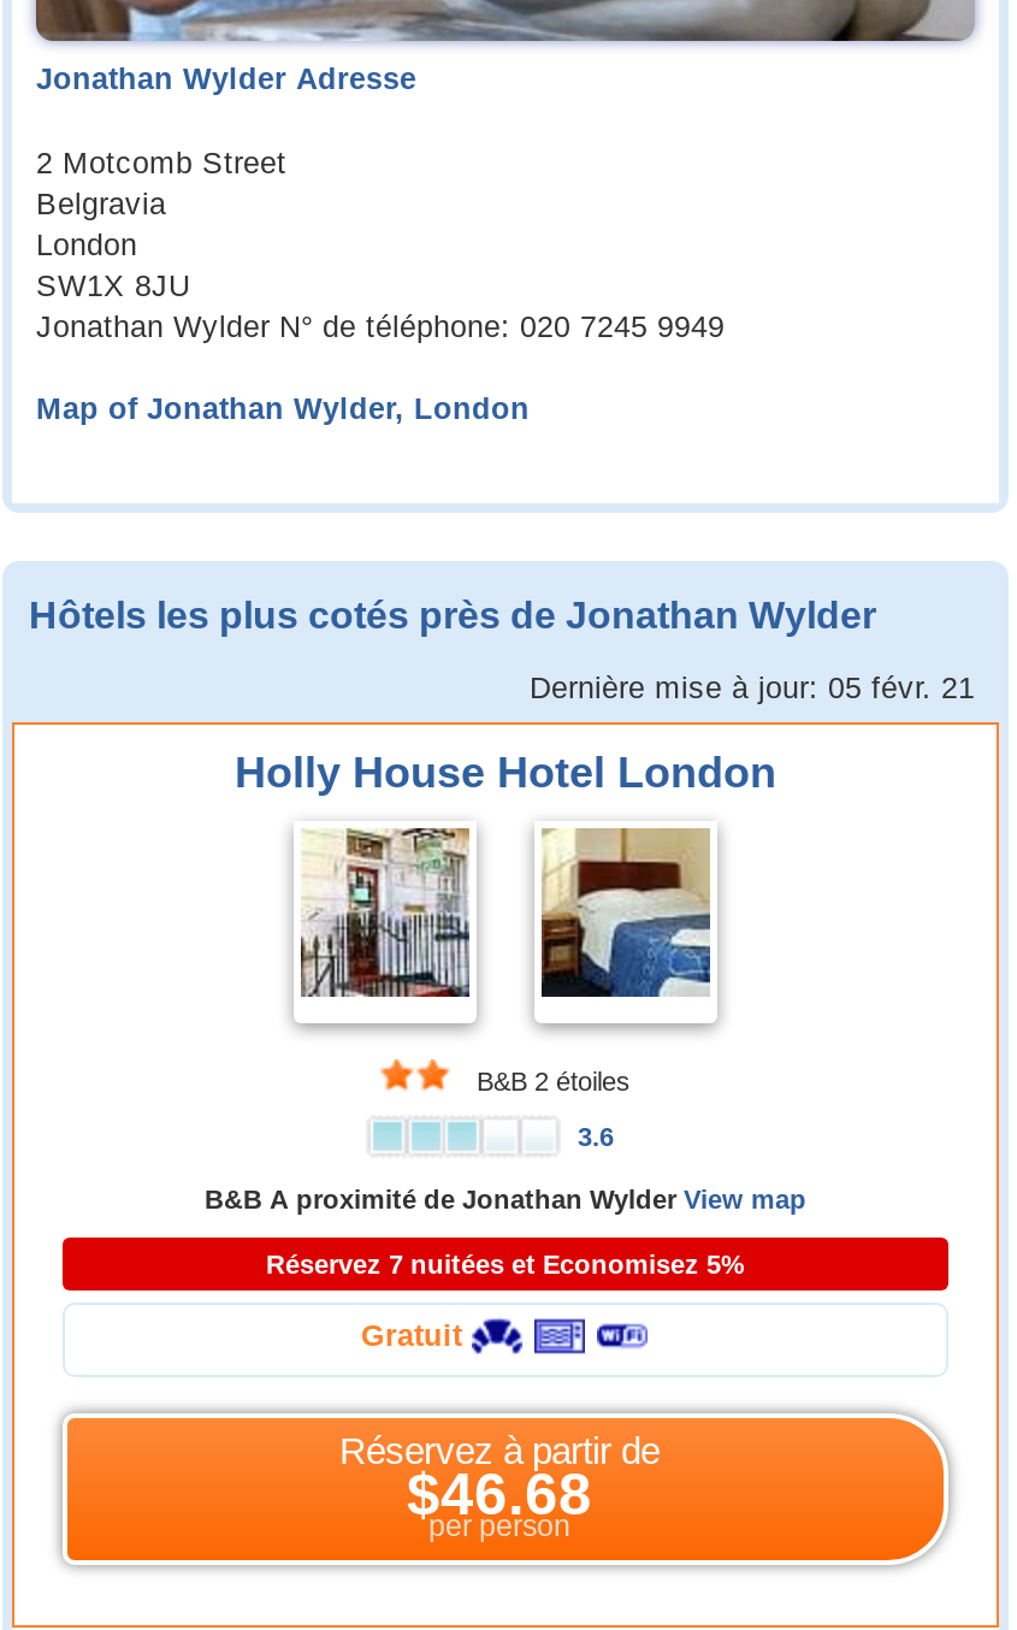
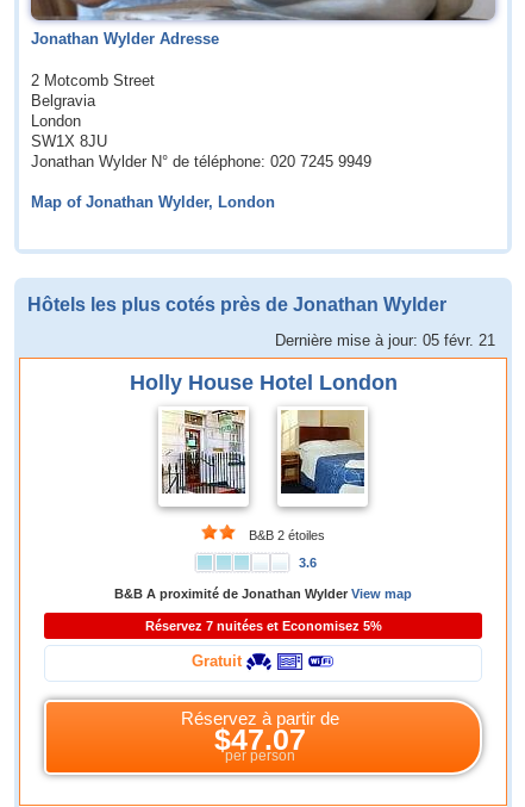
[407,1461,592,1543] $46.68 per person -> [214,724,306,764] $47.07 per person

